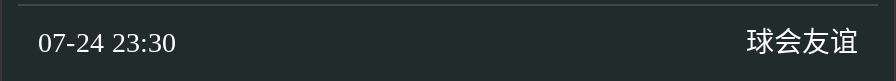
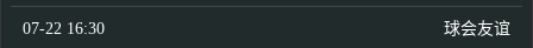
[38,28,176,58] 07-24 23:30 -> [23,20,105,37] 07-22 16:30

